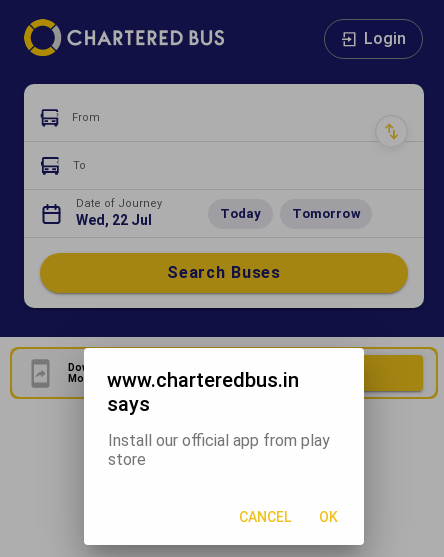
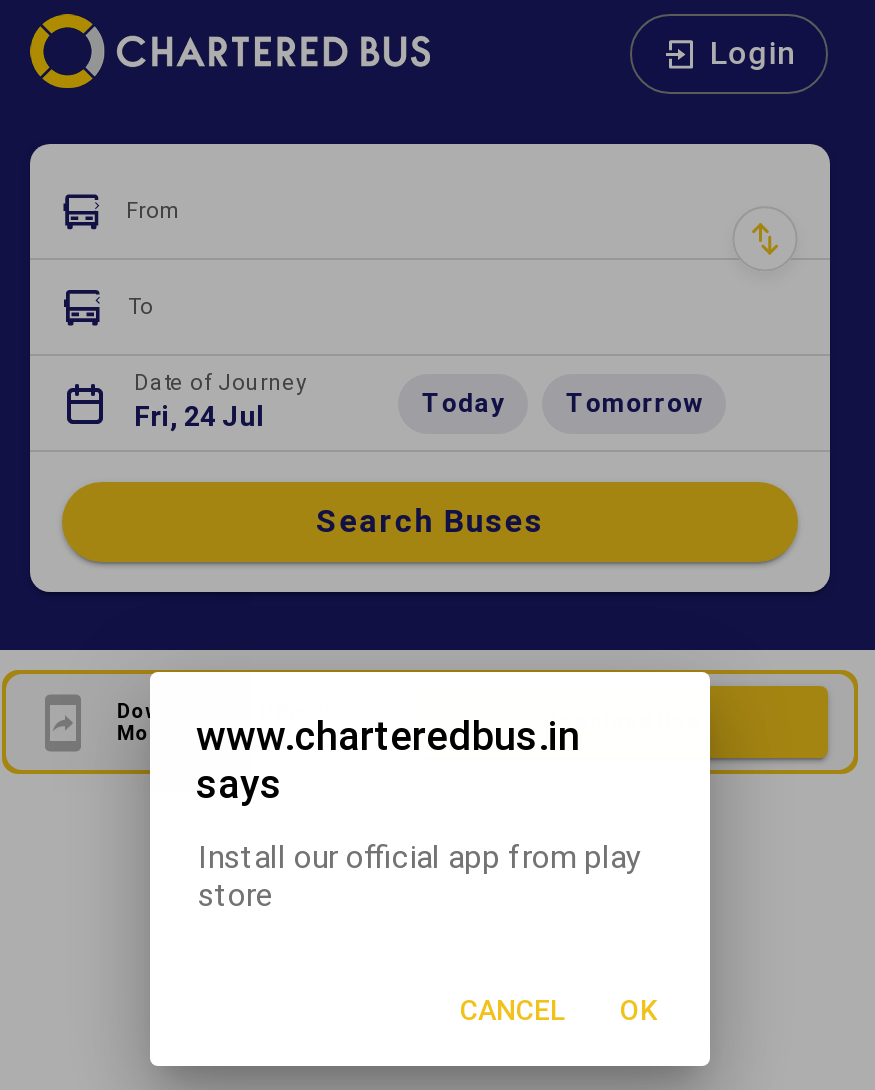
[76,212,152,228] Wed, 22 Jul -> [134,400,264,432] Fri, 24 Jul

